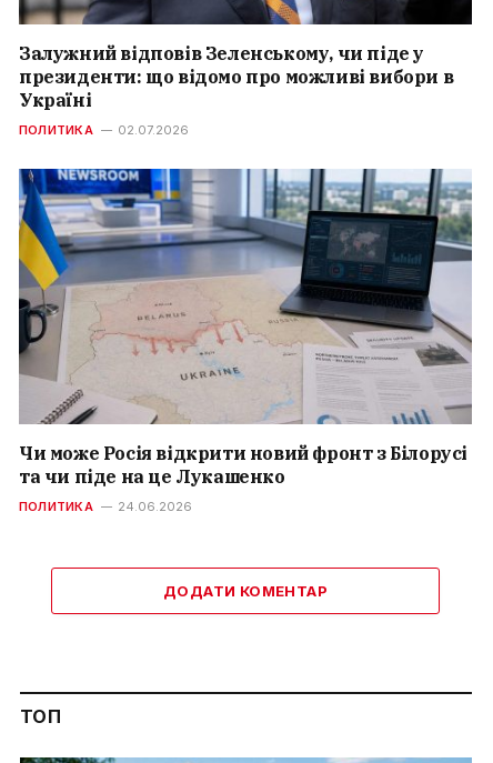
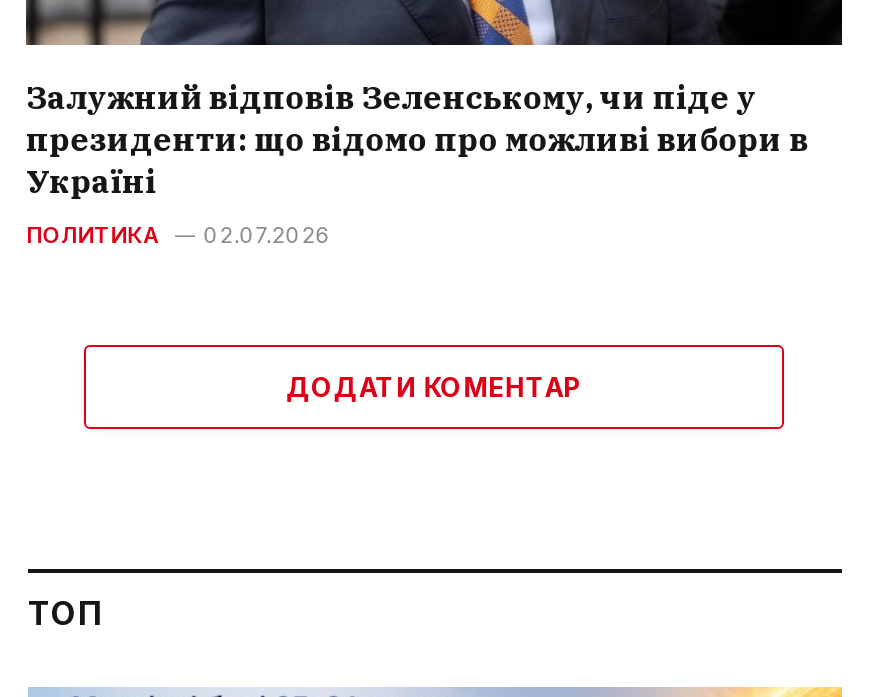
[18,168,473,514] [image] | Чи може Росія відкрити новий фронт з Білорусі | та чи піде на це Лукашенко | ПОЛИТИКА | 24.06.2026 -> none

